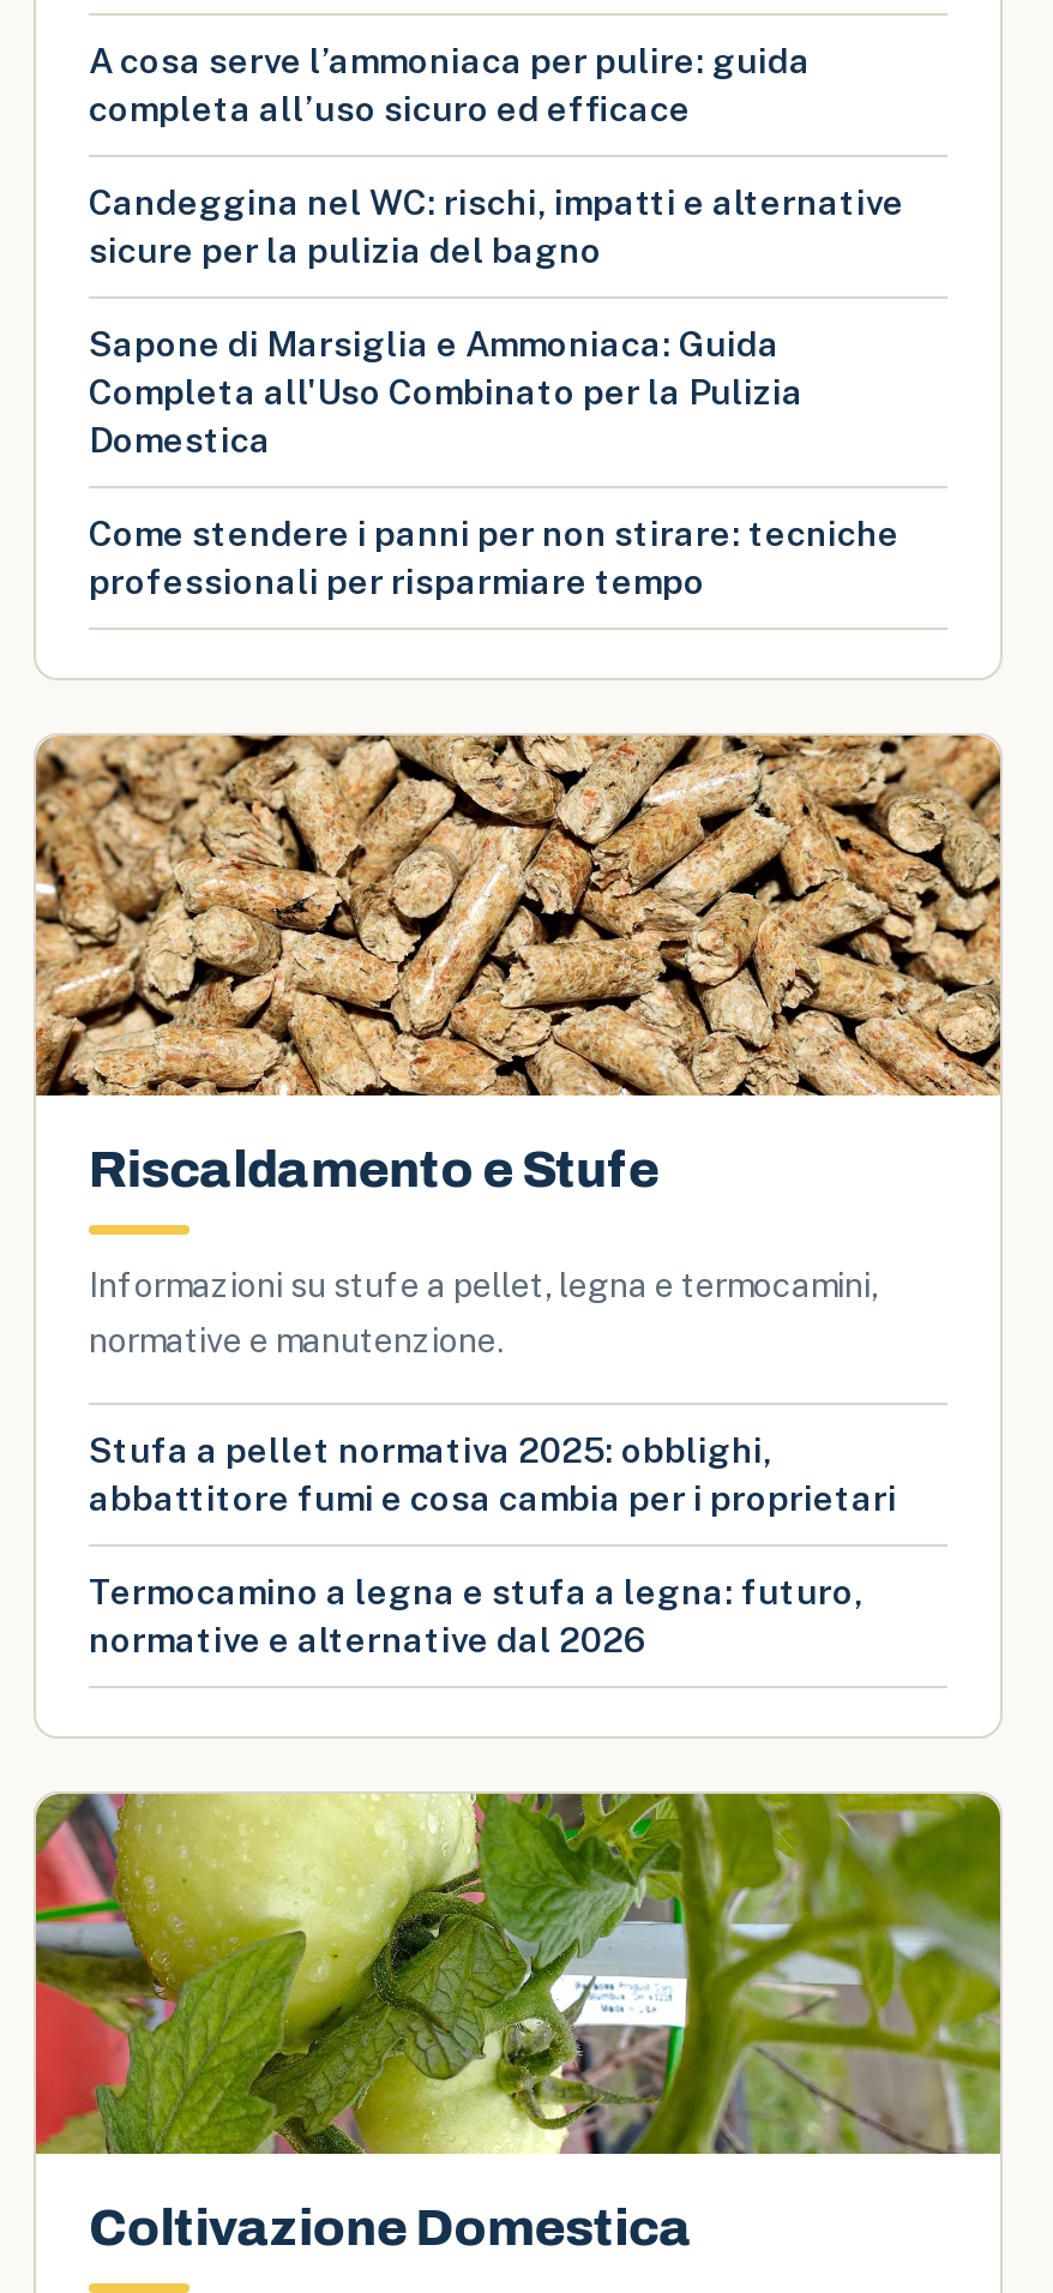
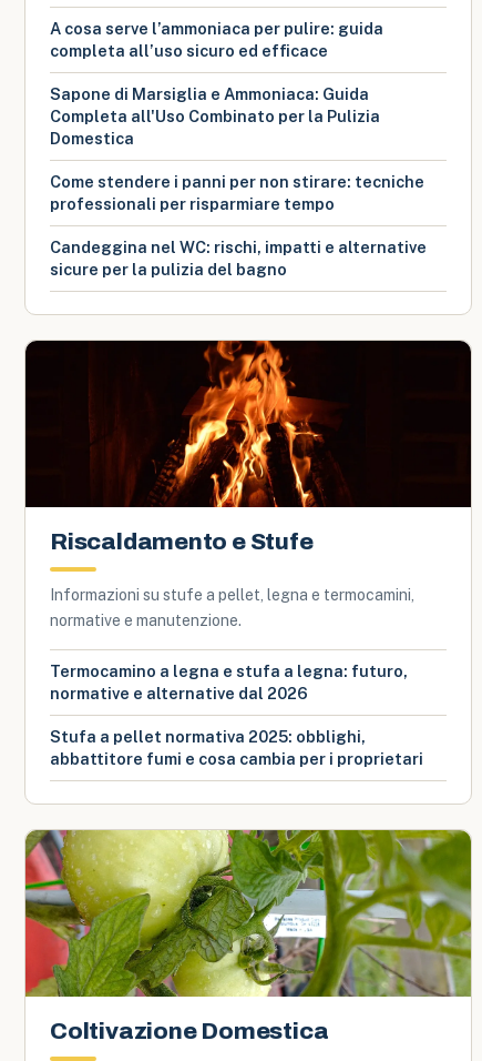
moved [89,181,904,270] -> [50,238,427,279]: Candeggina nel WC: rischi, impatti e alternative | sicure per la pulizia del bagno
moved [89,323,899,601] -> [50,84,424,213]: Sapone di Marsiglia e Ammoniaca: Guida | Completa all'Uso Combinato per la Pulizia | Domestica | Come stendere i panni per non stirare: tecniche | professionali per risparmiare tempo
[34,733,1003,1098] [image] -> [24,340,472,508] [image]
moved [89,1429,897,1518] -> [50,727,423,768]: Stufa a pellet normativa 2025: obblighi, | abbattitore fumi e cosa cambia per i proprietari
moved [89,1571,864,1659] -> [50,661,408,703]: Termocamino a legna e stufa a legna: futuro, | normative e alternative dal 2026

